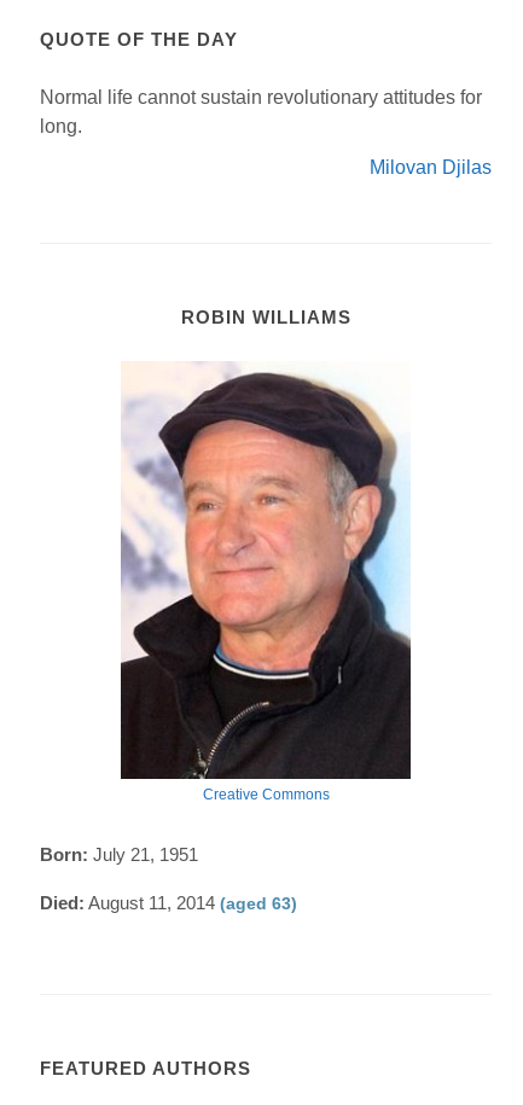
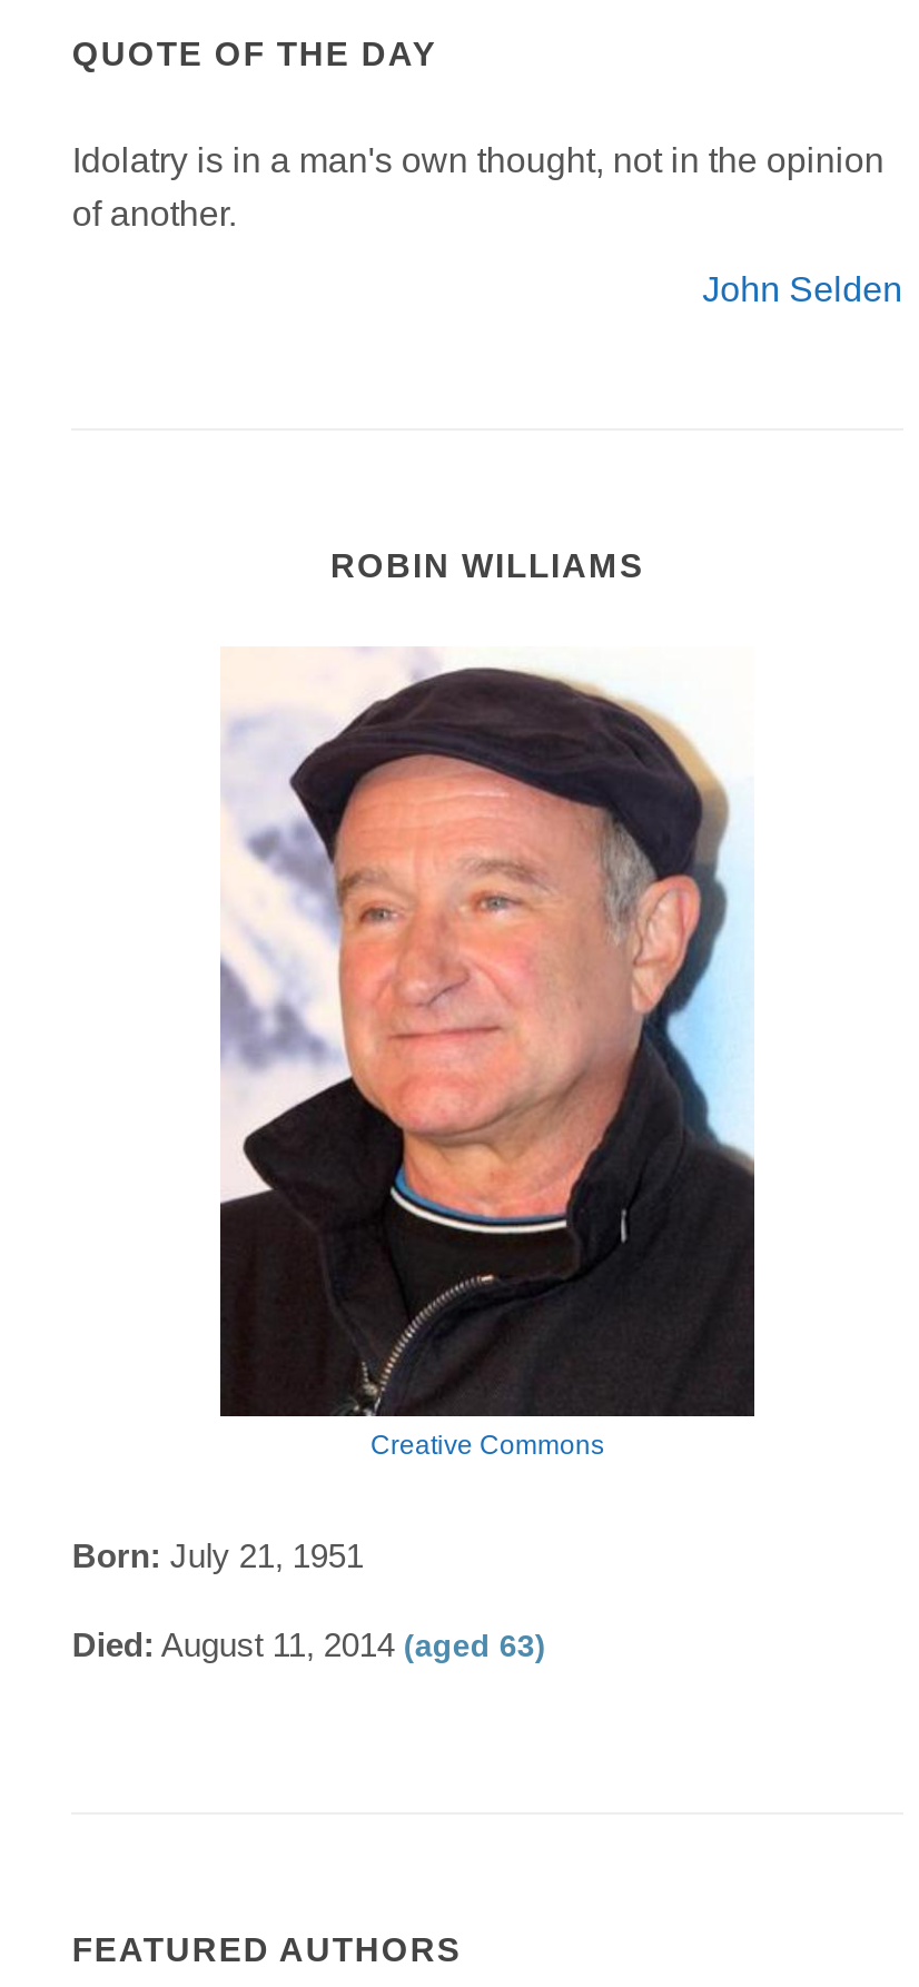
[40,86,482,136] Normal life cannot sustain revolutionary attitudes for | long. -> [72,140,884,232] Idolatry is in a man's own thought, not in the opinion | of another.
[369,157,491,177] Milovan Djilas -> [702,269,903,307] John Selden

